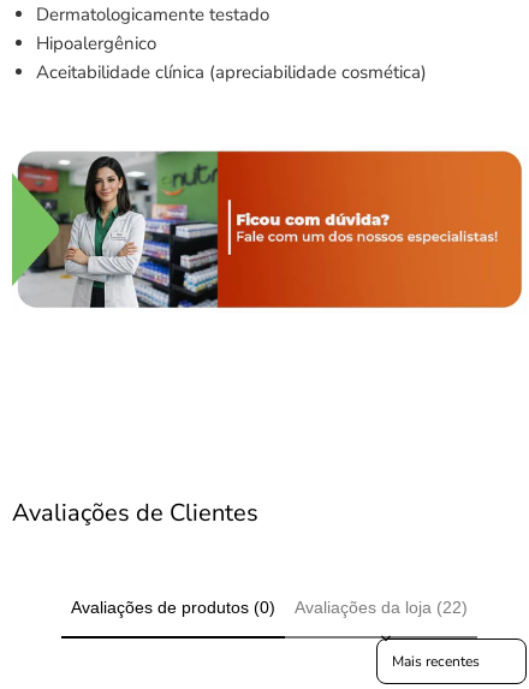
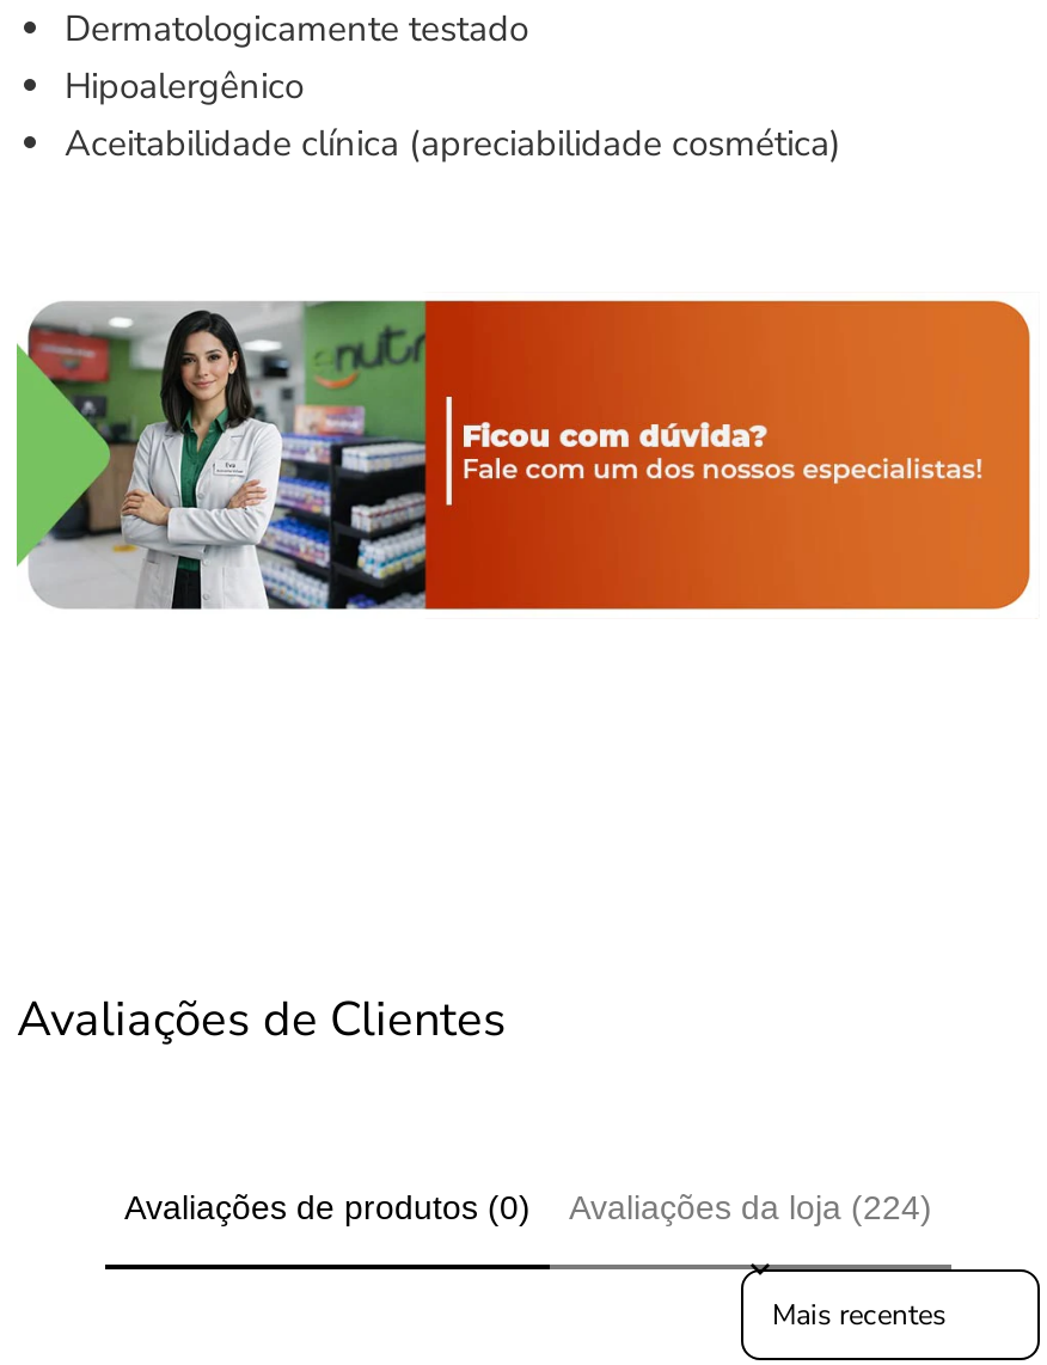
[295,598,468,617] Avaliações da loja (22) -> [569,1188,932,1227] Avaliações da loja (224)

